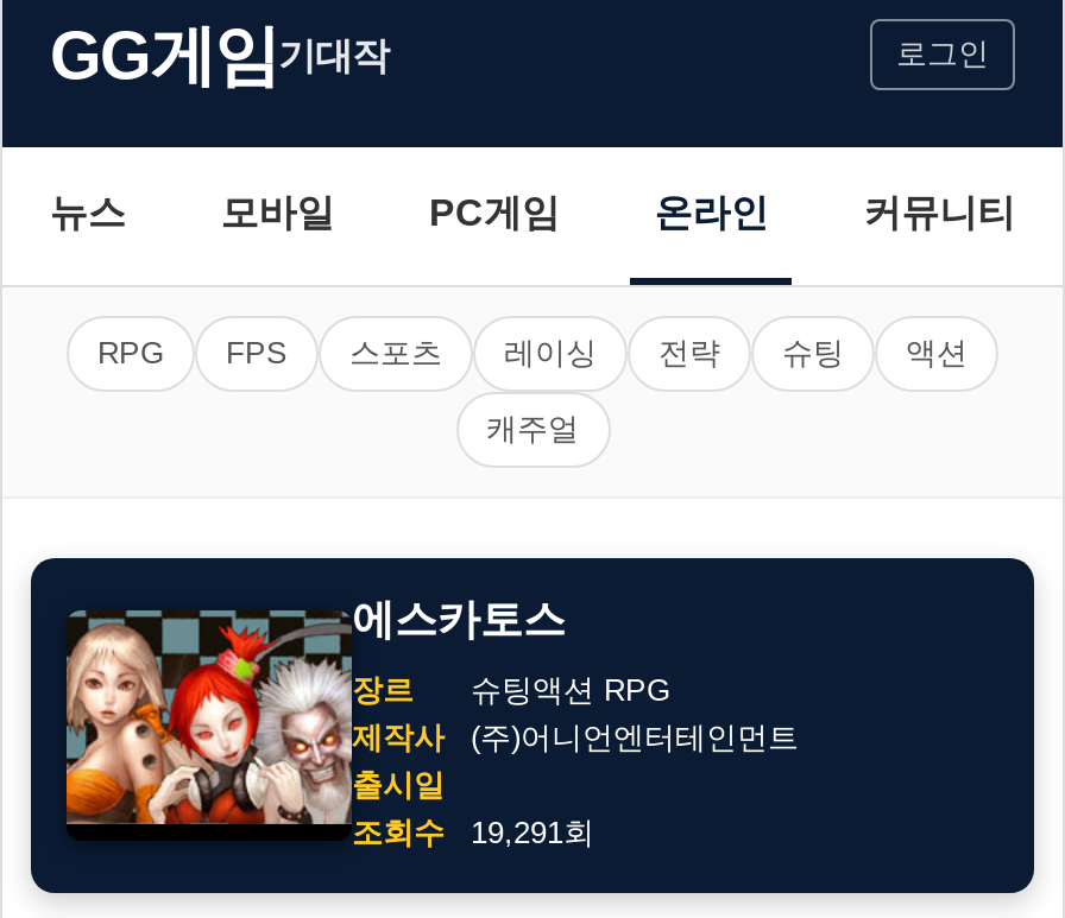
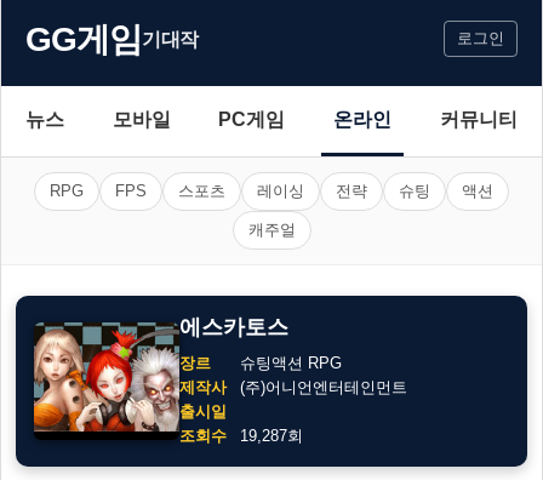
[352,815,594,850] 조회수 19,291회 -> [179,427,303,445] 조회수 19,287회

